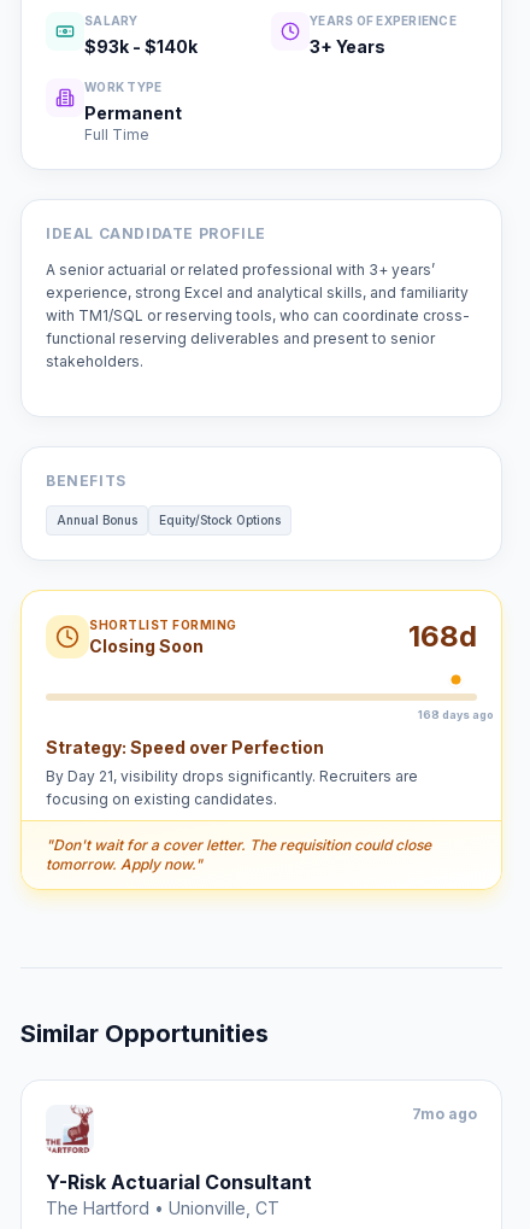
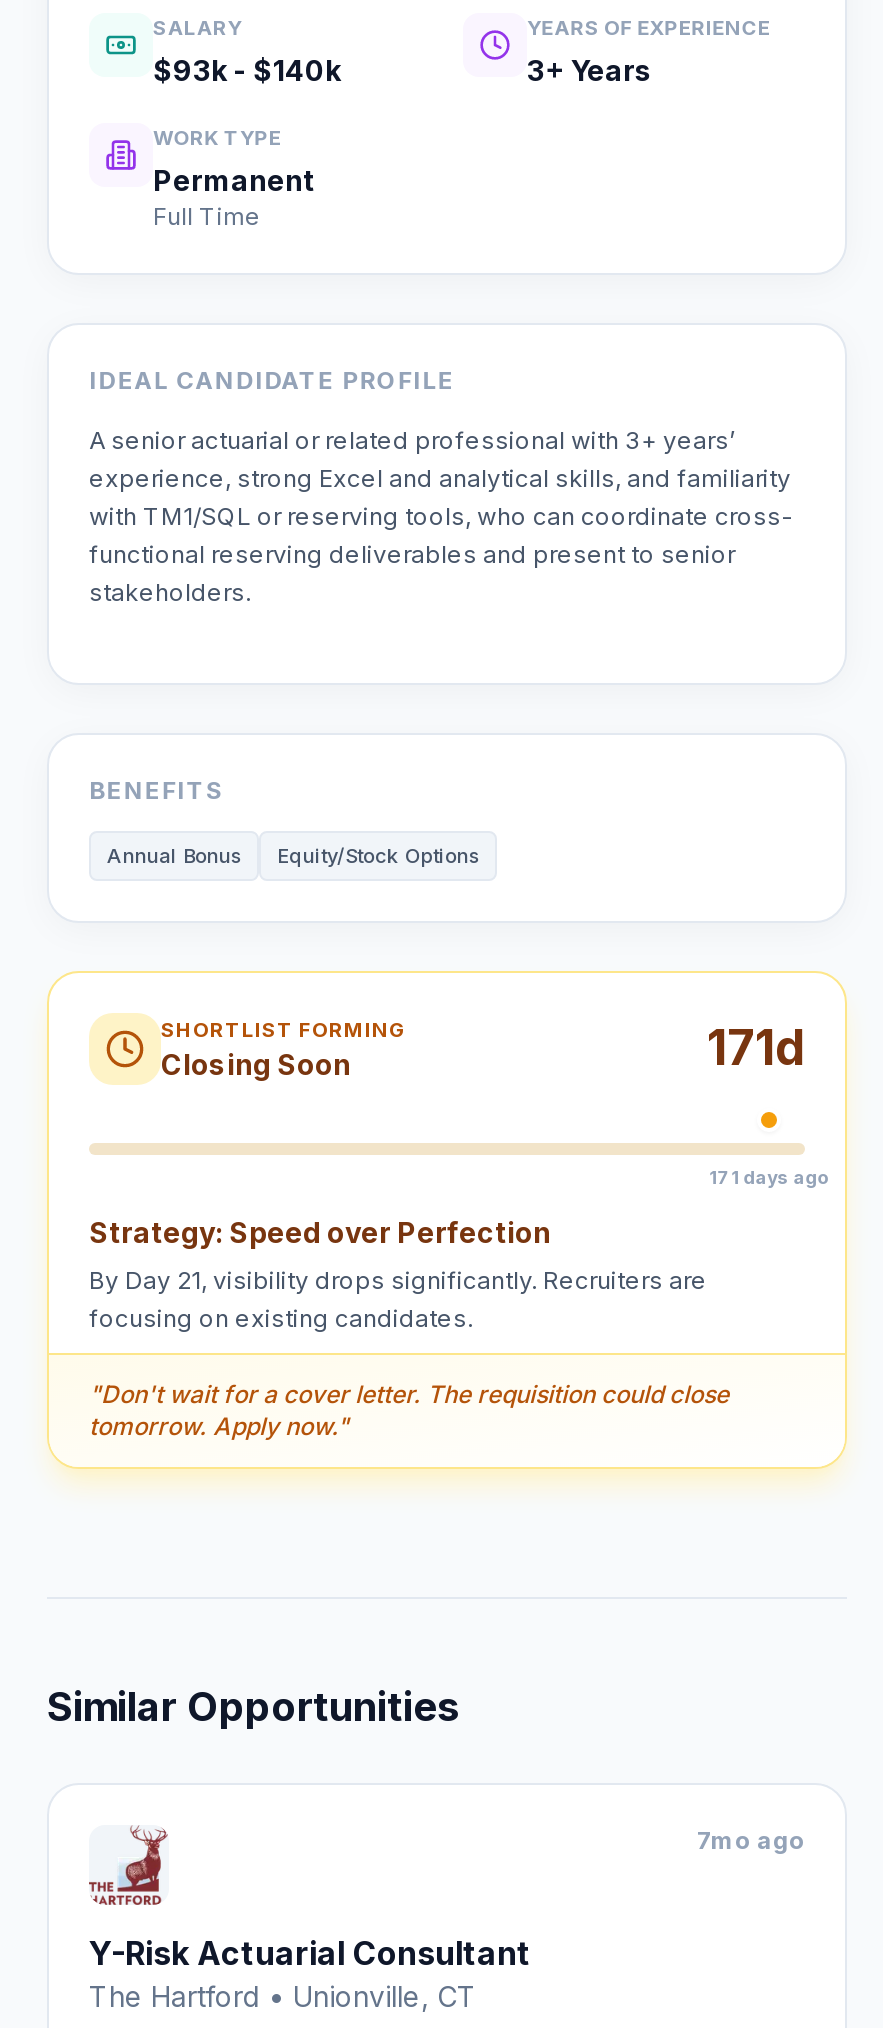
[408,619,477,654] 168d -> [707,1019,805,1077] 171d
[417,707,493,721] 168 days ago -> [709,1166,829,1188] 171 days ago

